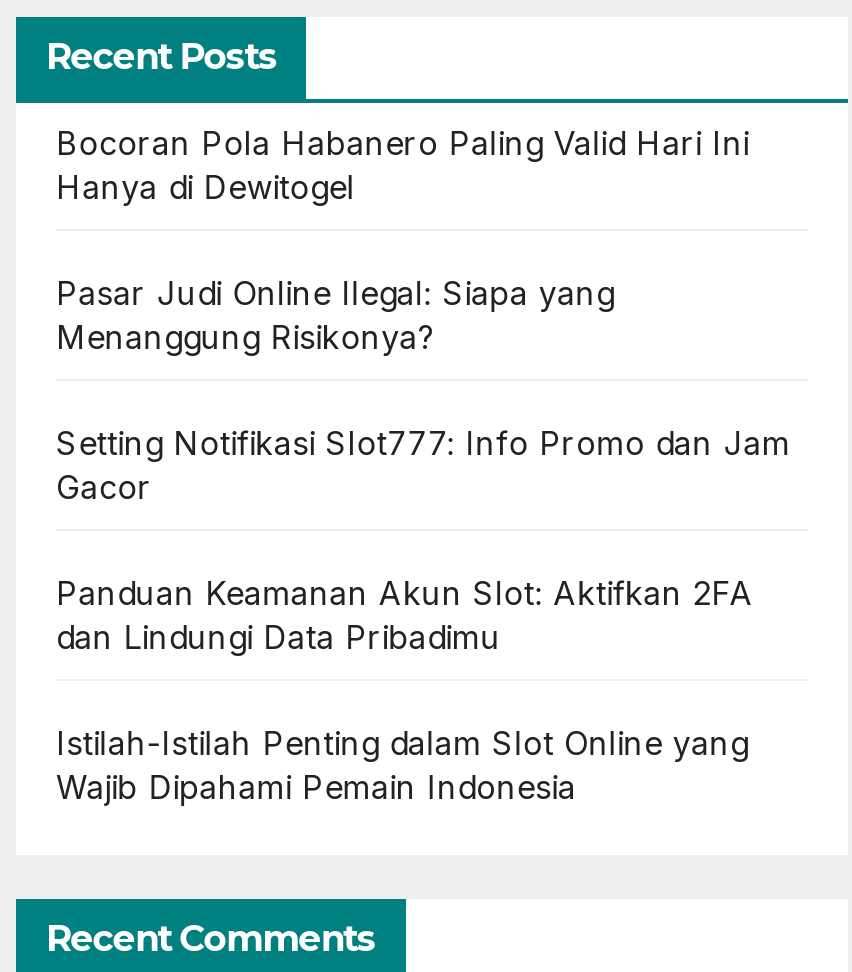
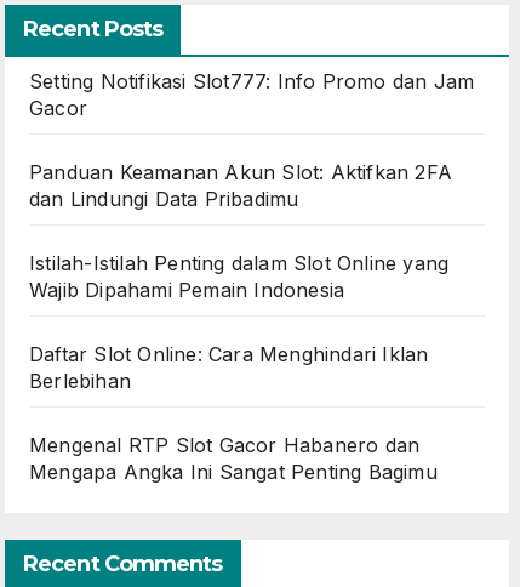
[56,123,749,357] Bocoran Pola Habanero Paling Valid Hari Ini | Hanya di Dewitogel | Pasar Judi Online Ilegal: Siapa yang | Menanggung Risikonya? -> none
moved [56,423,790,807] -> [29,69,474,302]: Setting Notifikasi Slot777: Info Promo dan Jam | Gacor | Panduan Keamanan Akun Slot: Aktifkan 2FA | dan Lindungi Data Pribadimu | Istilah-Istilah Penting dalam Slot Online yang | Wajib Dipahami Pemain Indonesia
none -> [29,342,437,484] Daftar Slot Online: Cara Menghindari Iklan | Berlebihan | Mengenal RTP Slot Gacor Habanero dan | Mengapa Angka Ini Sangat Penting Bagimu

